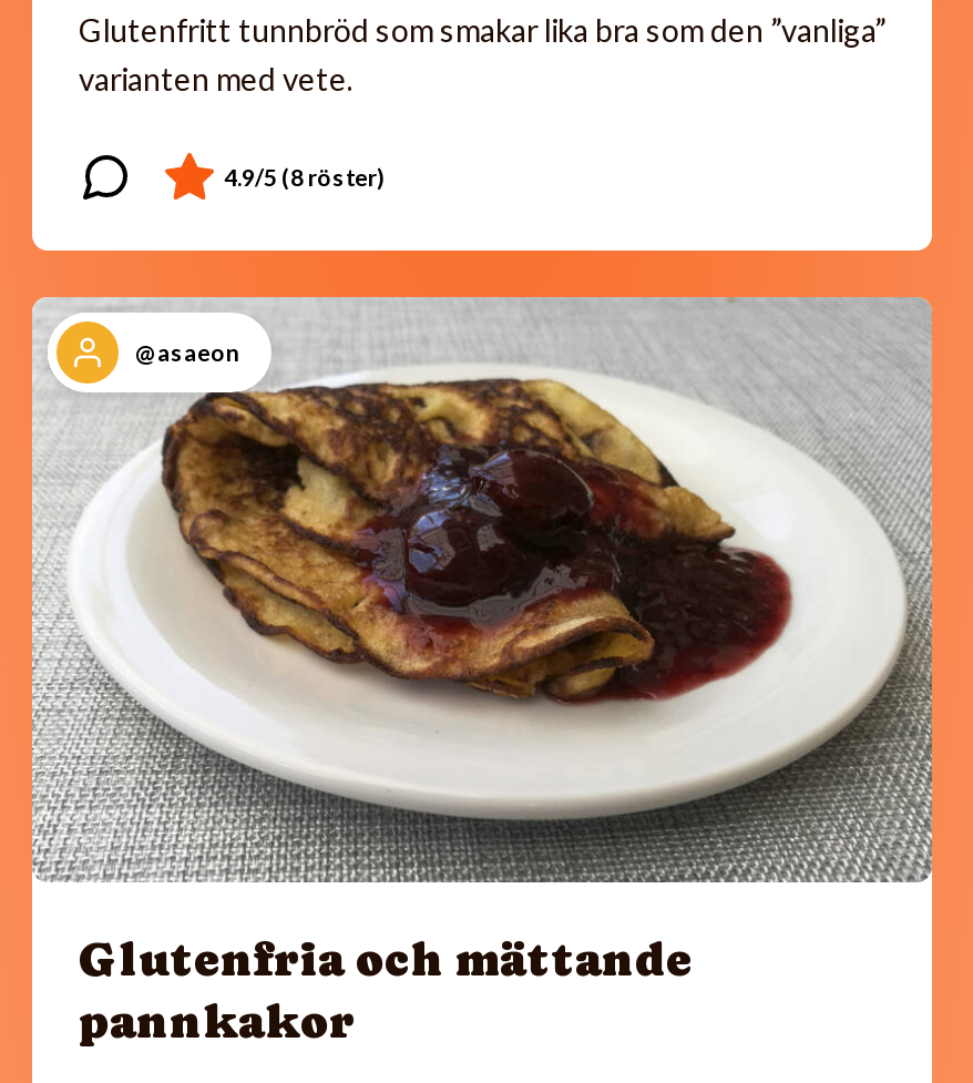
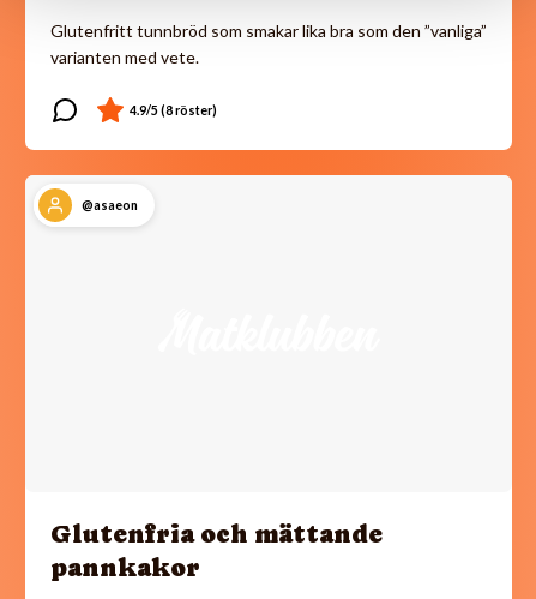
[32,297,934,885] [image] -> none

